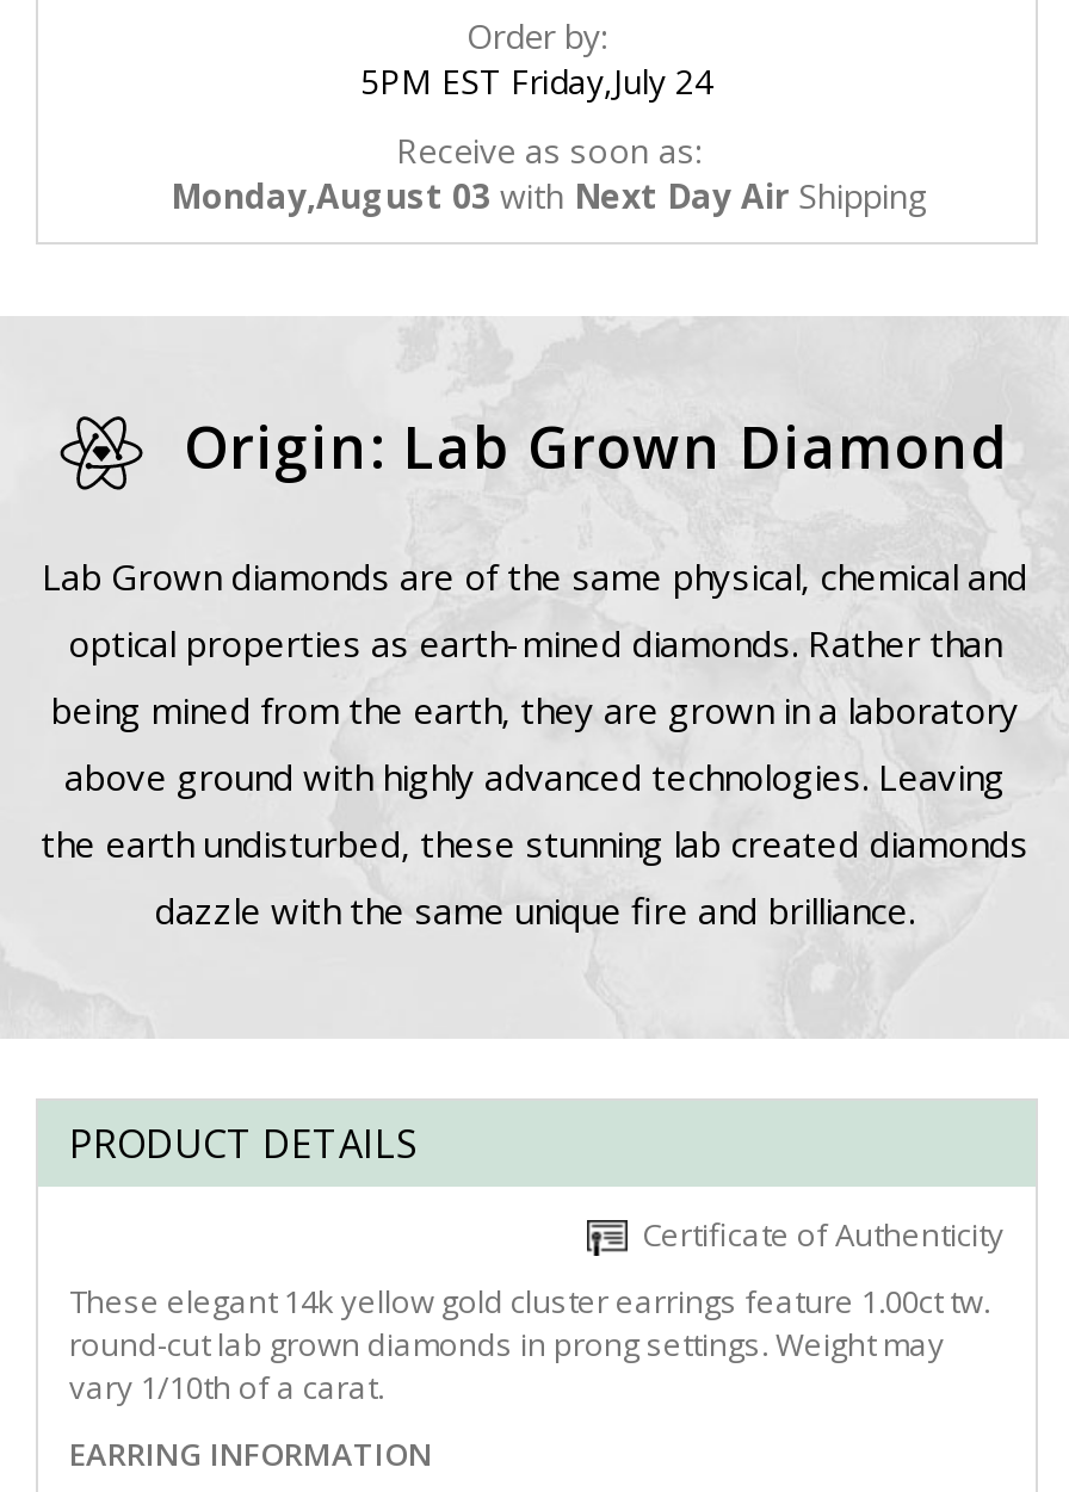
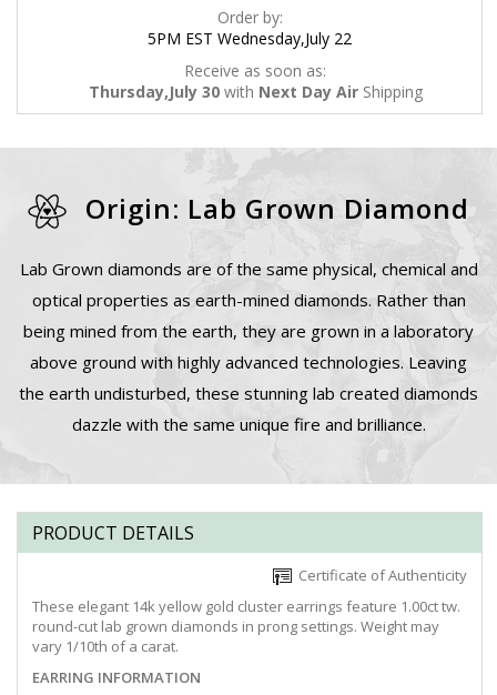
[360,58,713,104] 5PM EST Friday,July 24 -> [148,28,352,49] 5PM EST Wednesday,July 22
[171,173,927,218] Monday,August 03 with Next Day Air Shipping -> [88,81,422,102] Thursday,July 30 with Next Day Air Shipping

